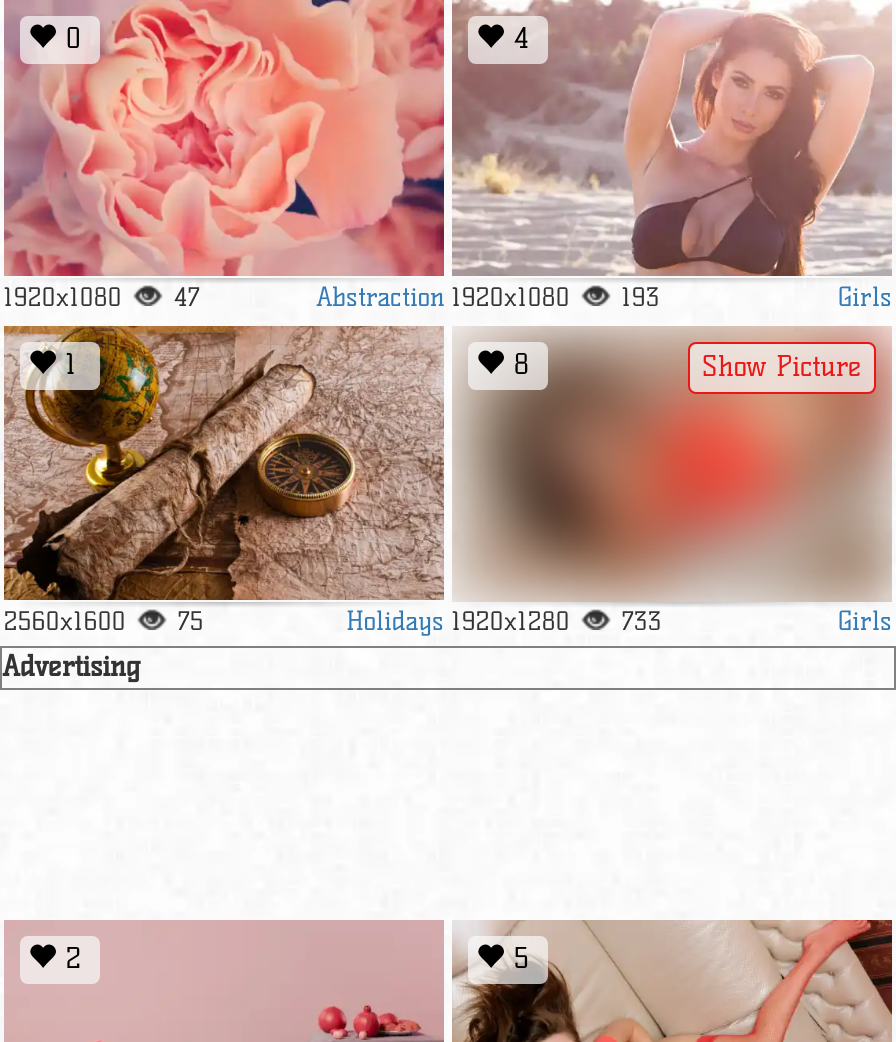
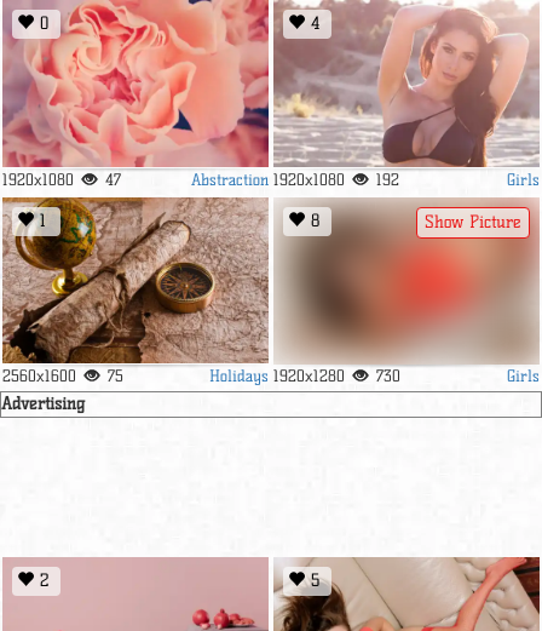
[316,280,660,312] Abstraction 1920x1080 193 -> [191,169,399,189] Abstraction 1920x1080 192
[346,605,662,637] Holidays 1920x1280 733 -> [209,366,400,386] Holidays 1920x1280 730

